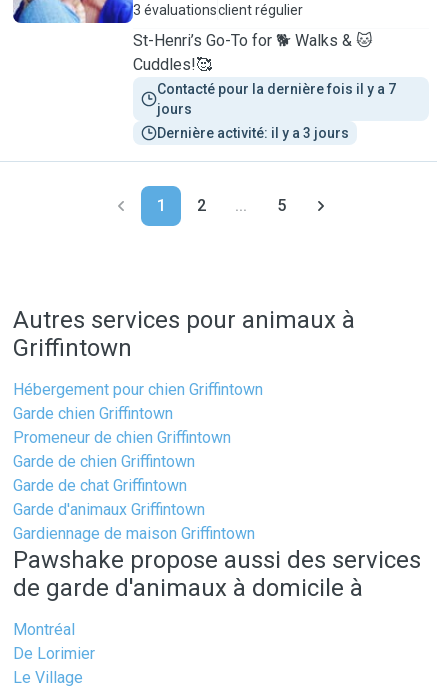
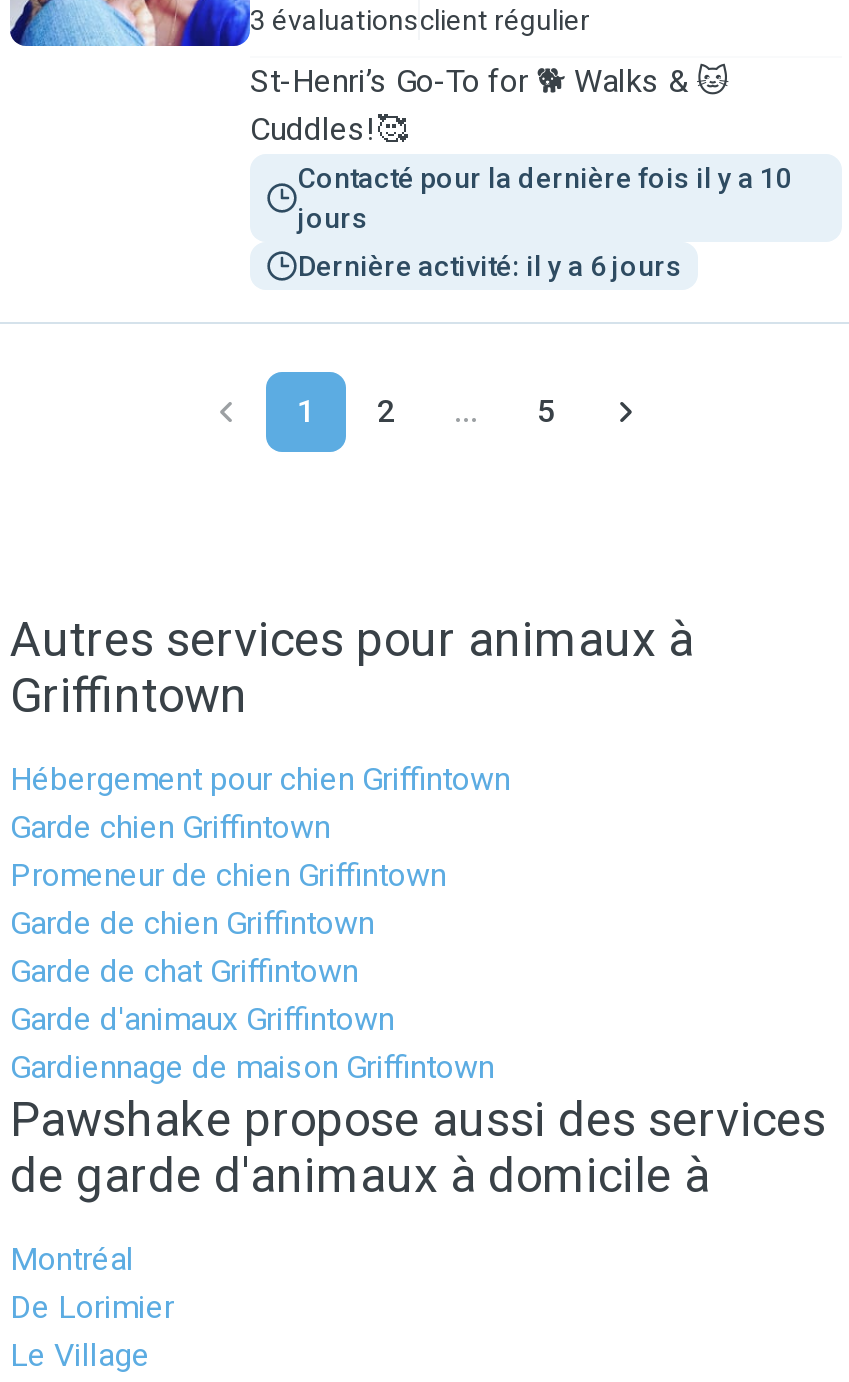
[157,81,399,97] Contacté pour la dernière fois il y a 7 -> [298,162,798,194] Contacté pour la dernière fois il y a 10
[157,125,349,141] Dernière activité: il y a 3 jours -> [298,250,682,282] Dernière activité: il y a 6 jours

